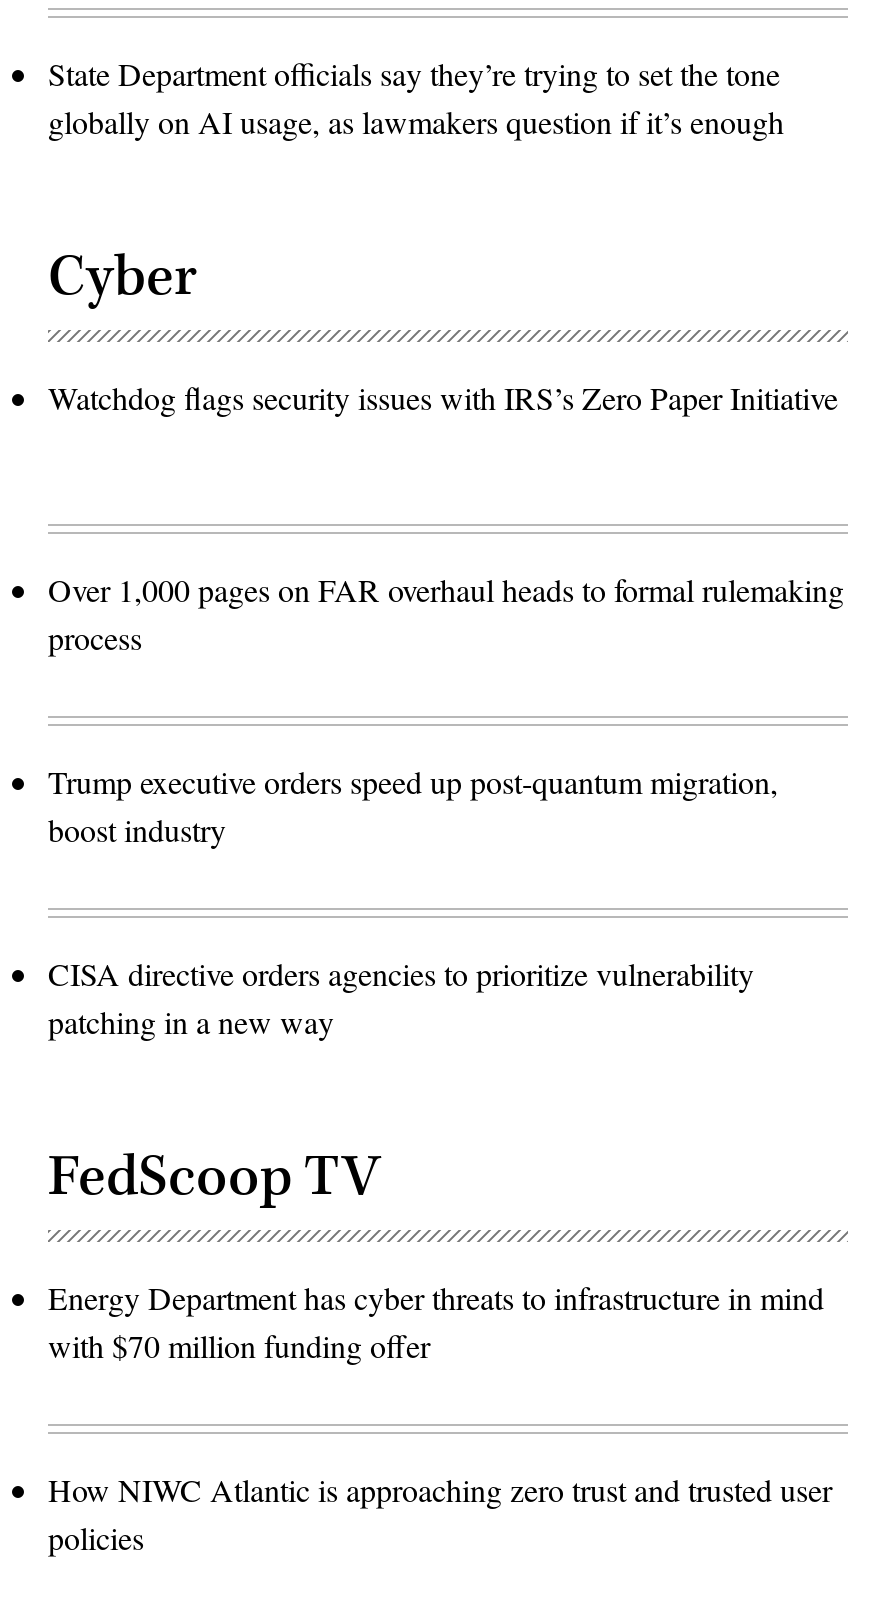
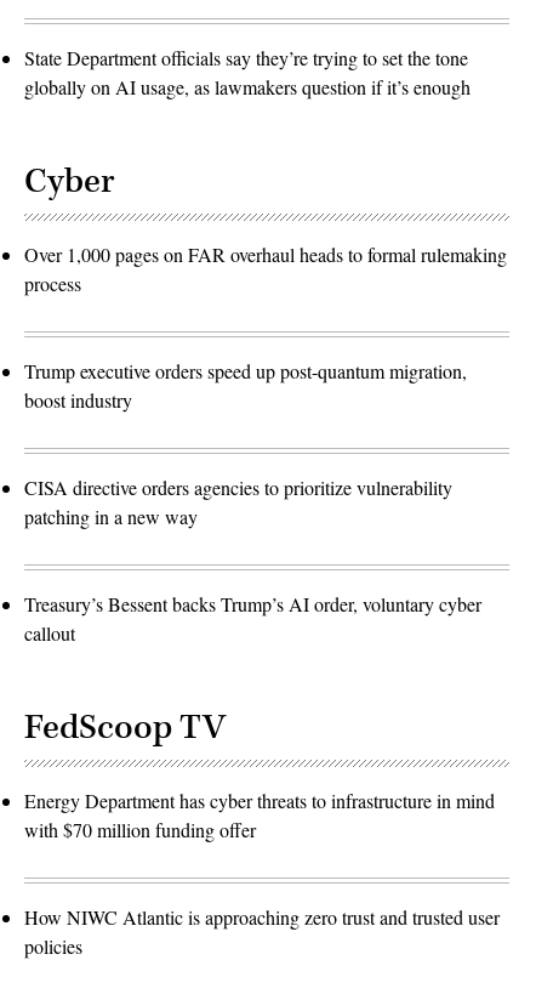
[48,376,838,418] Watchdog flags security issues with IRS’s Zero Paper Initiative -> none
moved [48,568,844,1042] -> [24,241,507,529]: Over 1,000 pages on FAR overhaul heads to formal rulemaking | process | Trump executive orders speed up post-quantum migration, | boost industry | CISA directive orders agencies to prioritize vulnerability | patching in a new way
none -> [24,591,481,646] Treasury’s Bessent backs Trump’s AI order, voluntary cyber | callout

